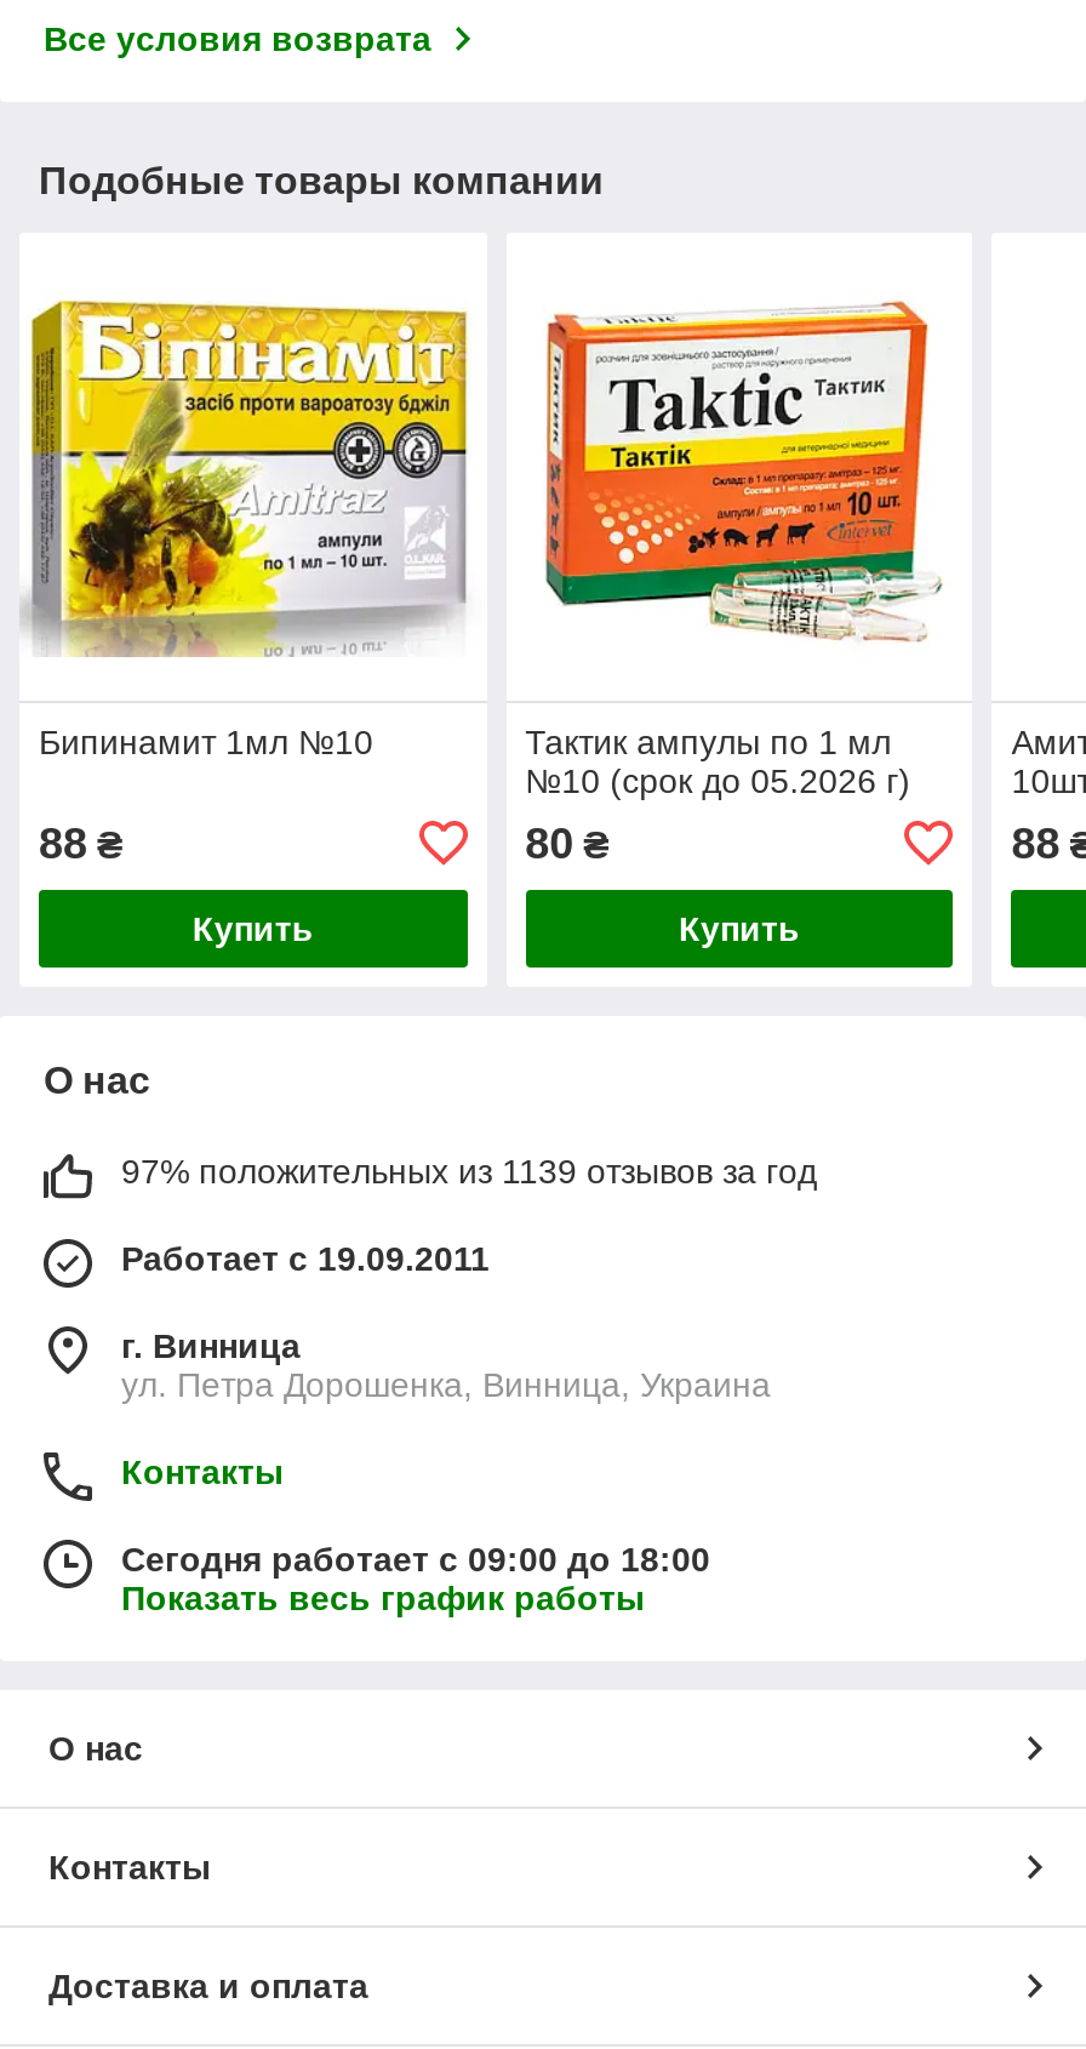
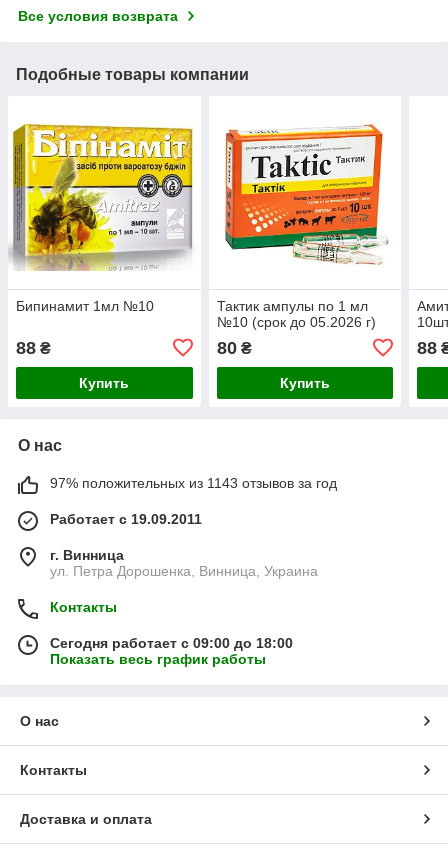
[121,1151,817,1190] 97% положительных из 1139 отзывов за год -> [50,475,337,491] 97% положительных из 1143 отзывов за год

